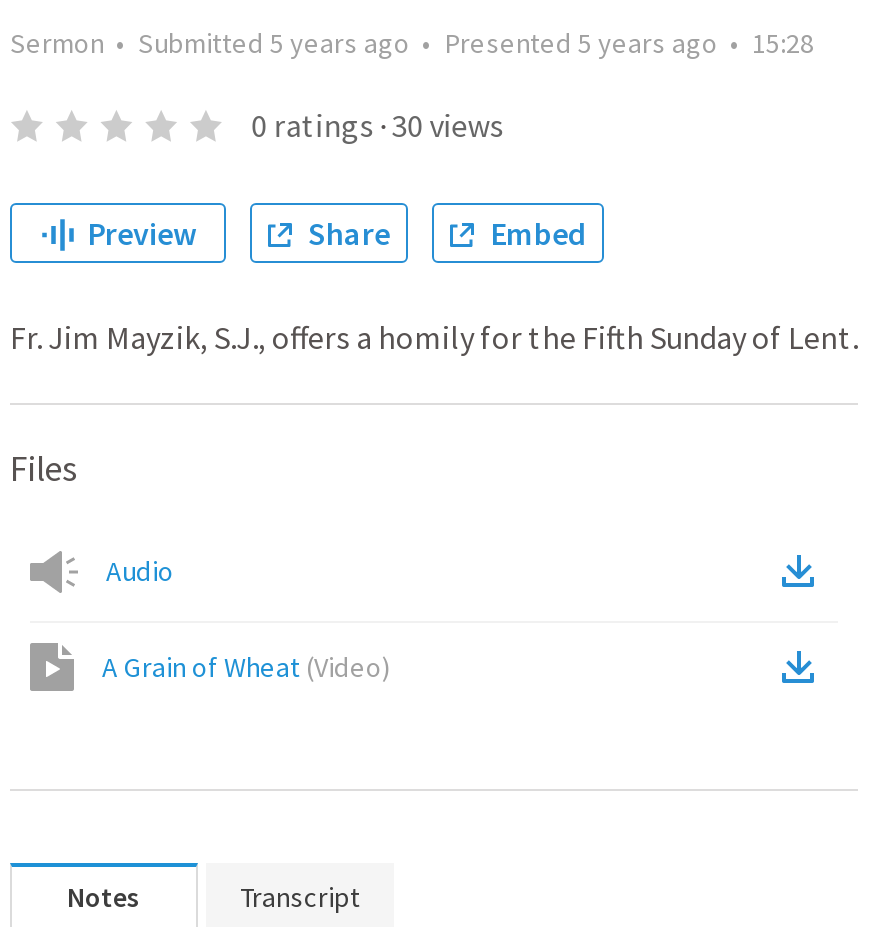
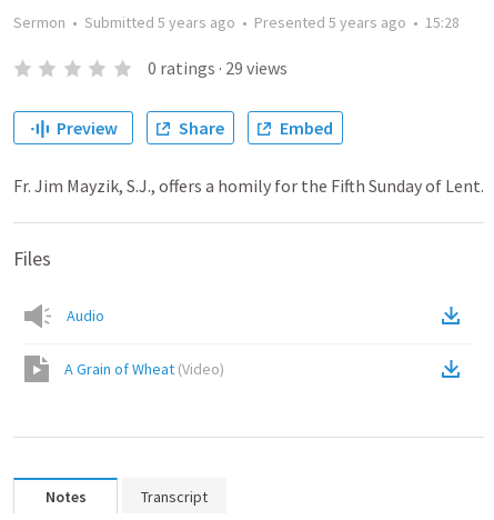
[251,105,503,145] 0 ratings · 30 views -> [147,57,287,79] 0 ratings · 29 views

